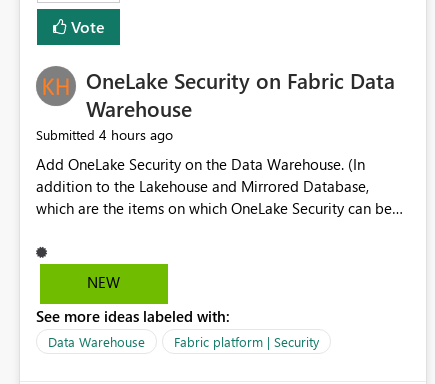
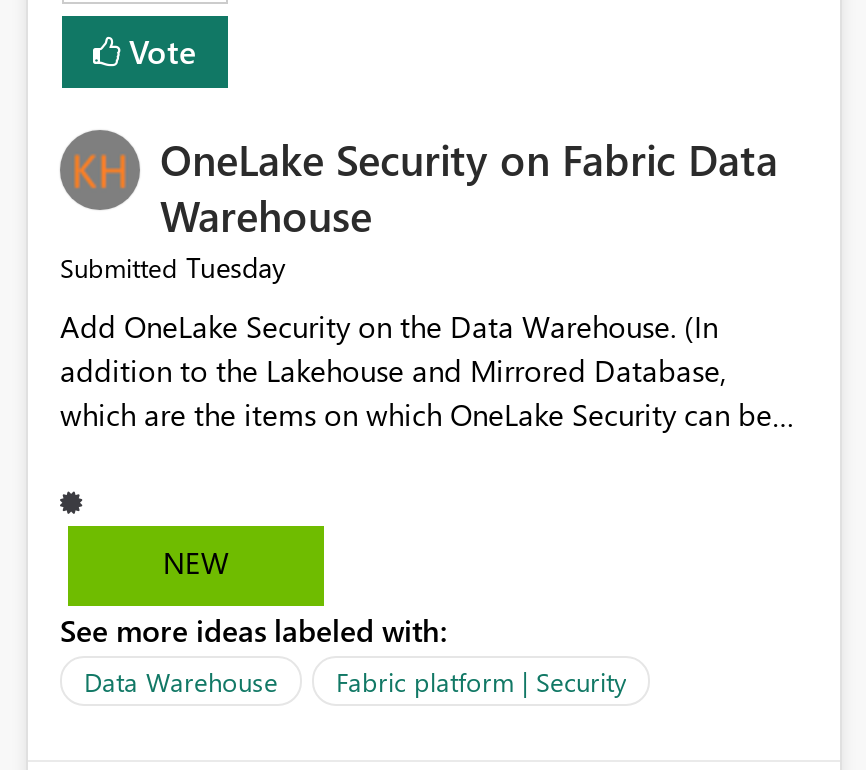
[36,125,173,144] Submitted 4 hours ago -> [60,249,286,287] Submitted Tuesday

